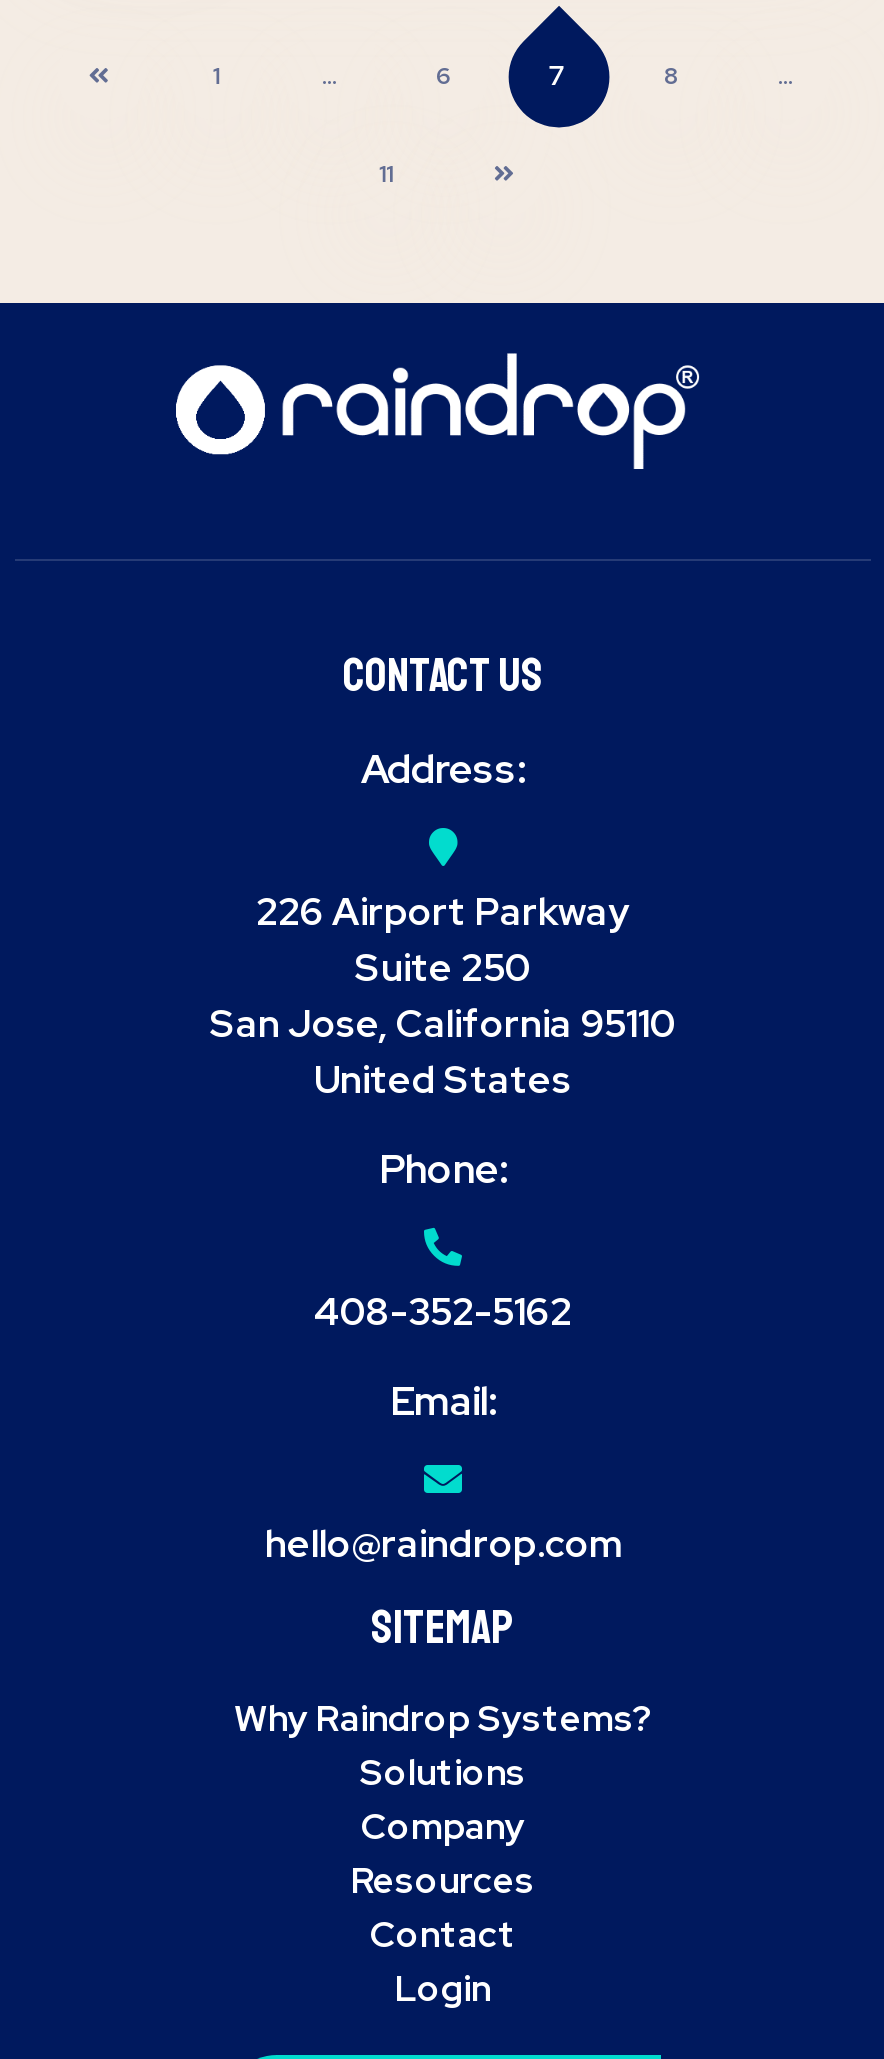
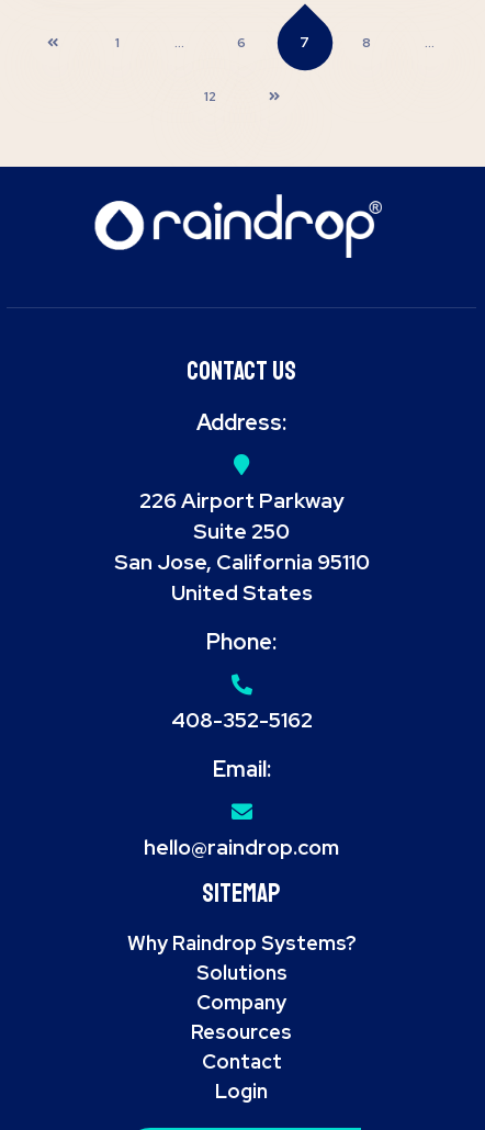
[379,158,393,189] 11 -> [204,87,216,104] 12

